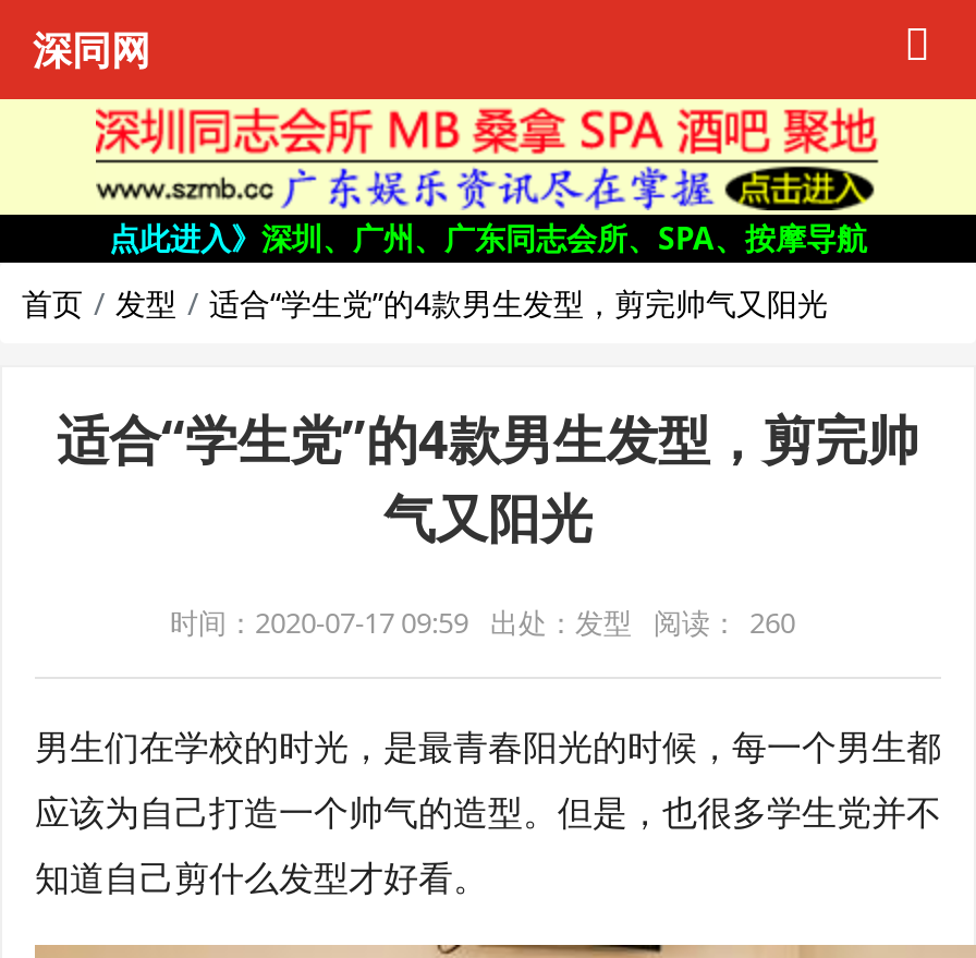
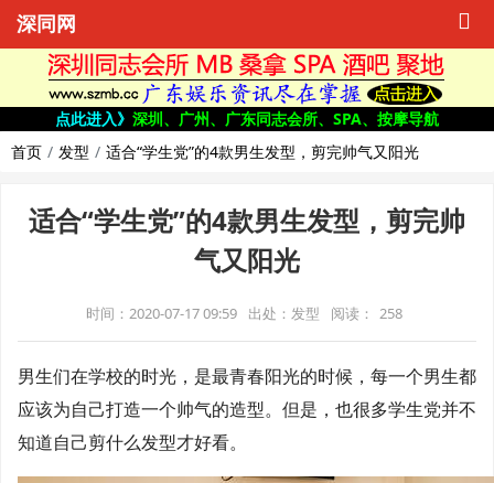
[170,603,795,642] 时间：2020-07-17 09:59 出处：发型 阅读： 260 -> [86,303,402,323] 时间：2020-07-17 09:59 出处：发型 阅读： 258

